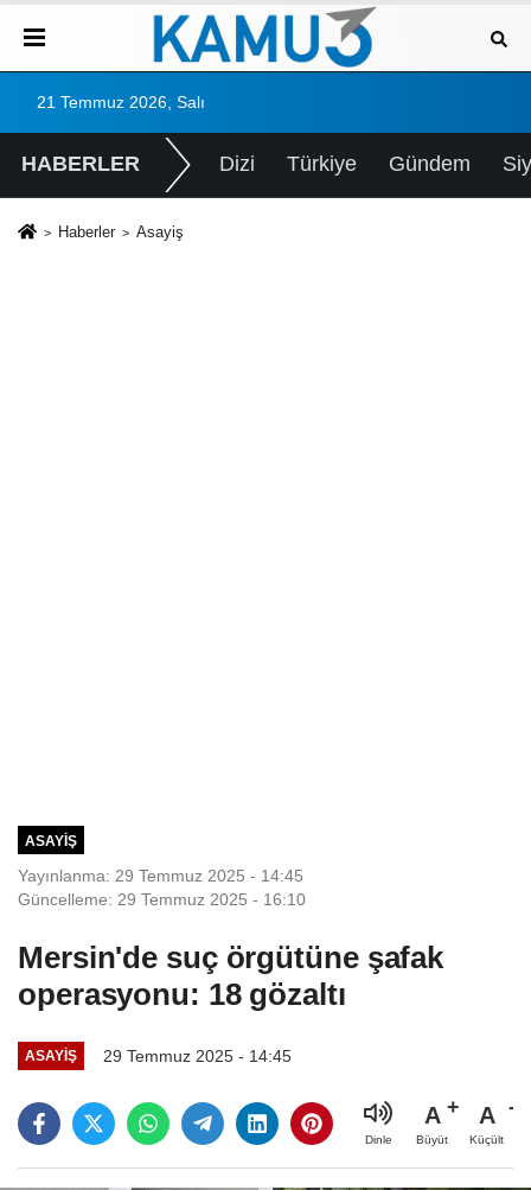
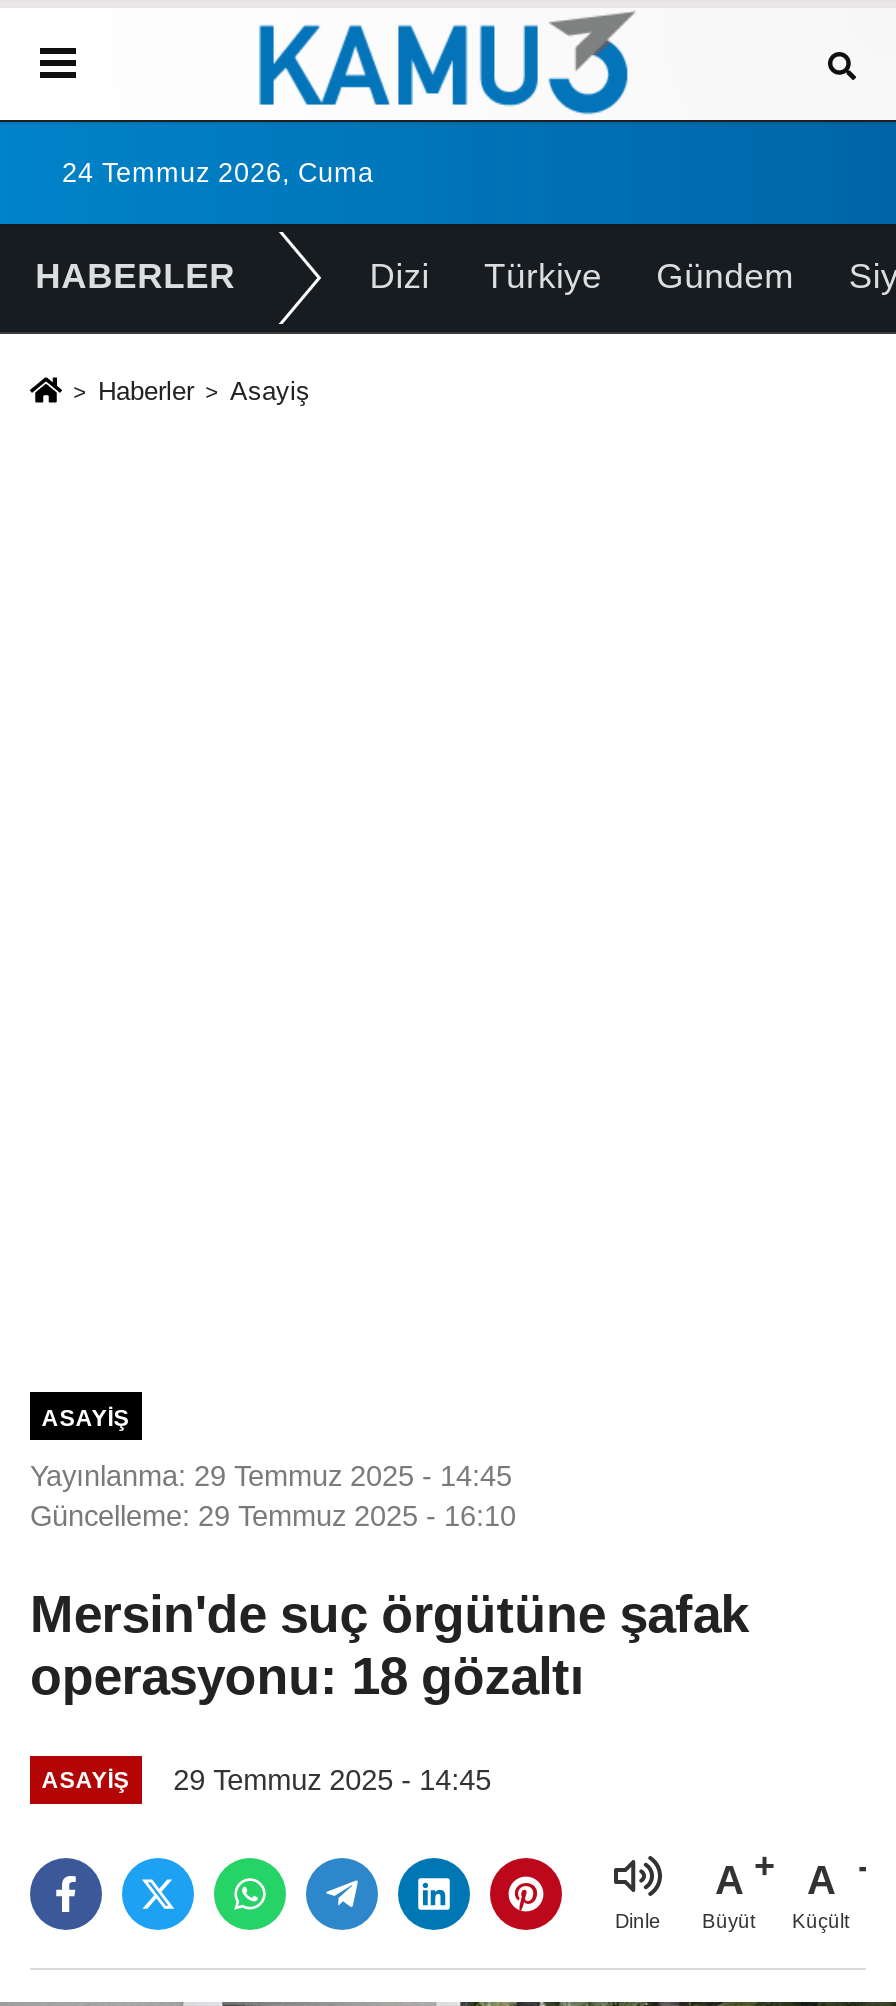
[37,94,205,112] 21 Temmuz 2026, Salı -> [62,158,374,188] 24 Temmuz 2026, Cuma

